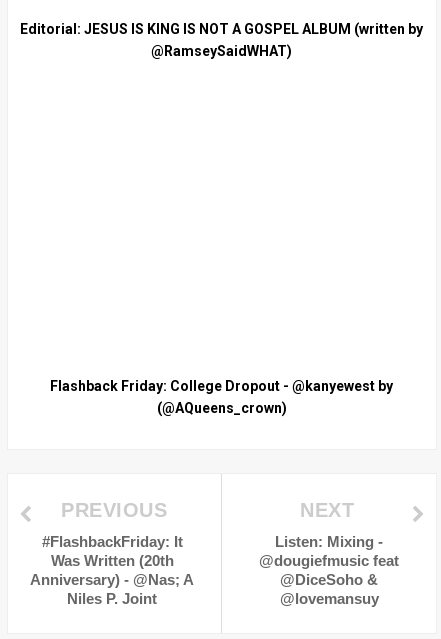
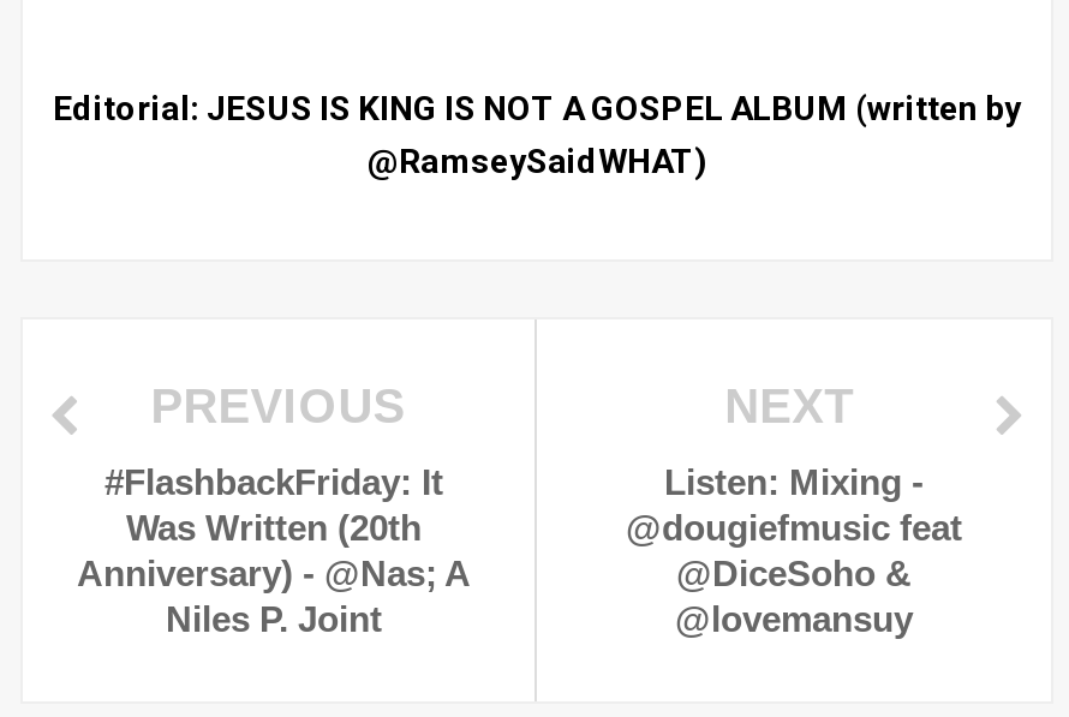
[50,378,393,416] Flashback Friday: College Dropout - @kanyewest by | (@AQueens_crown) -> none

